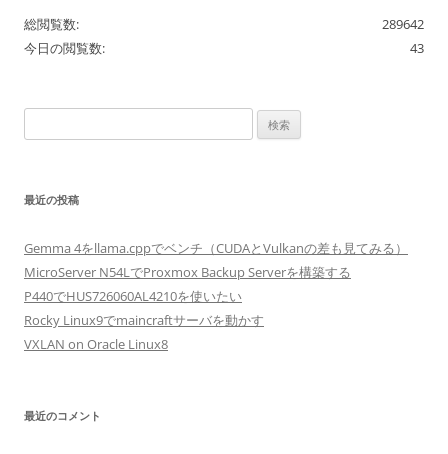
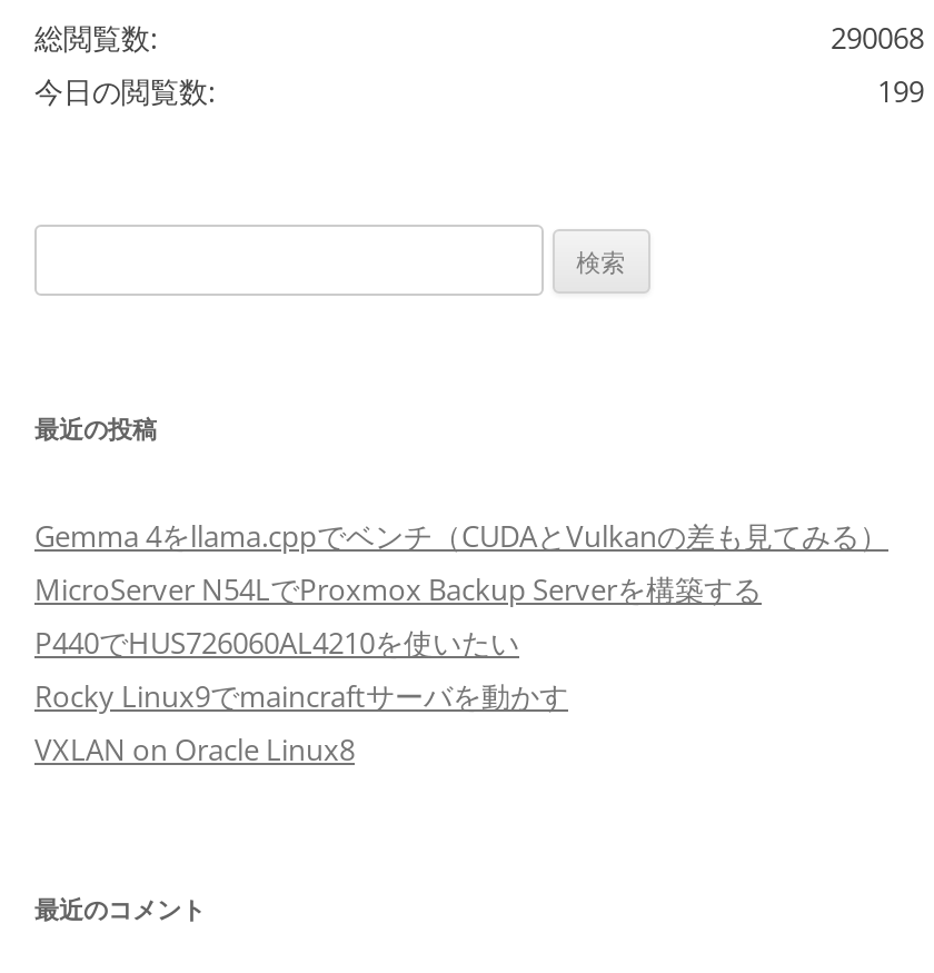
[382,15,424,33] 289642 -> [831,18,924,58] 290068
[410,39,424,57] 43 -> [877,71,924,111] 199

